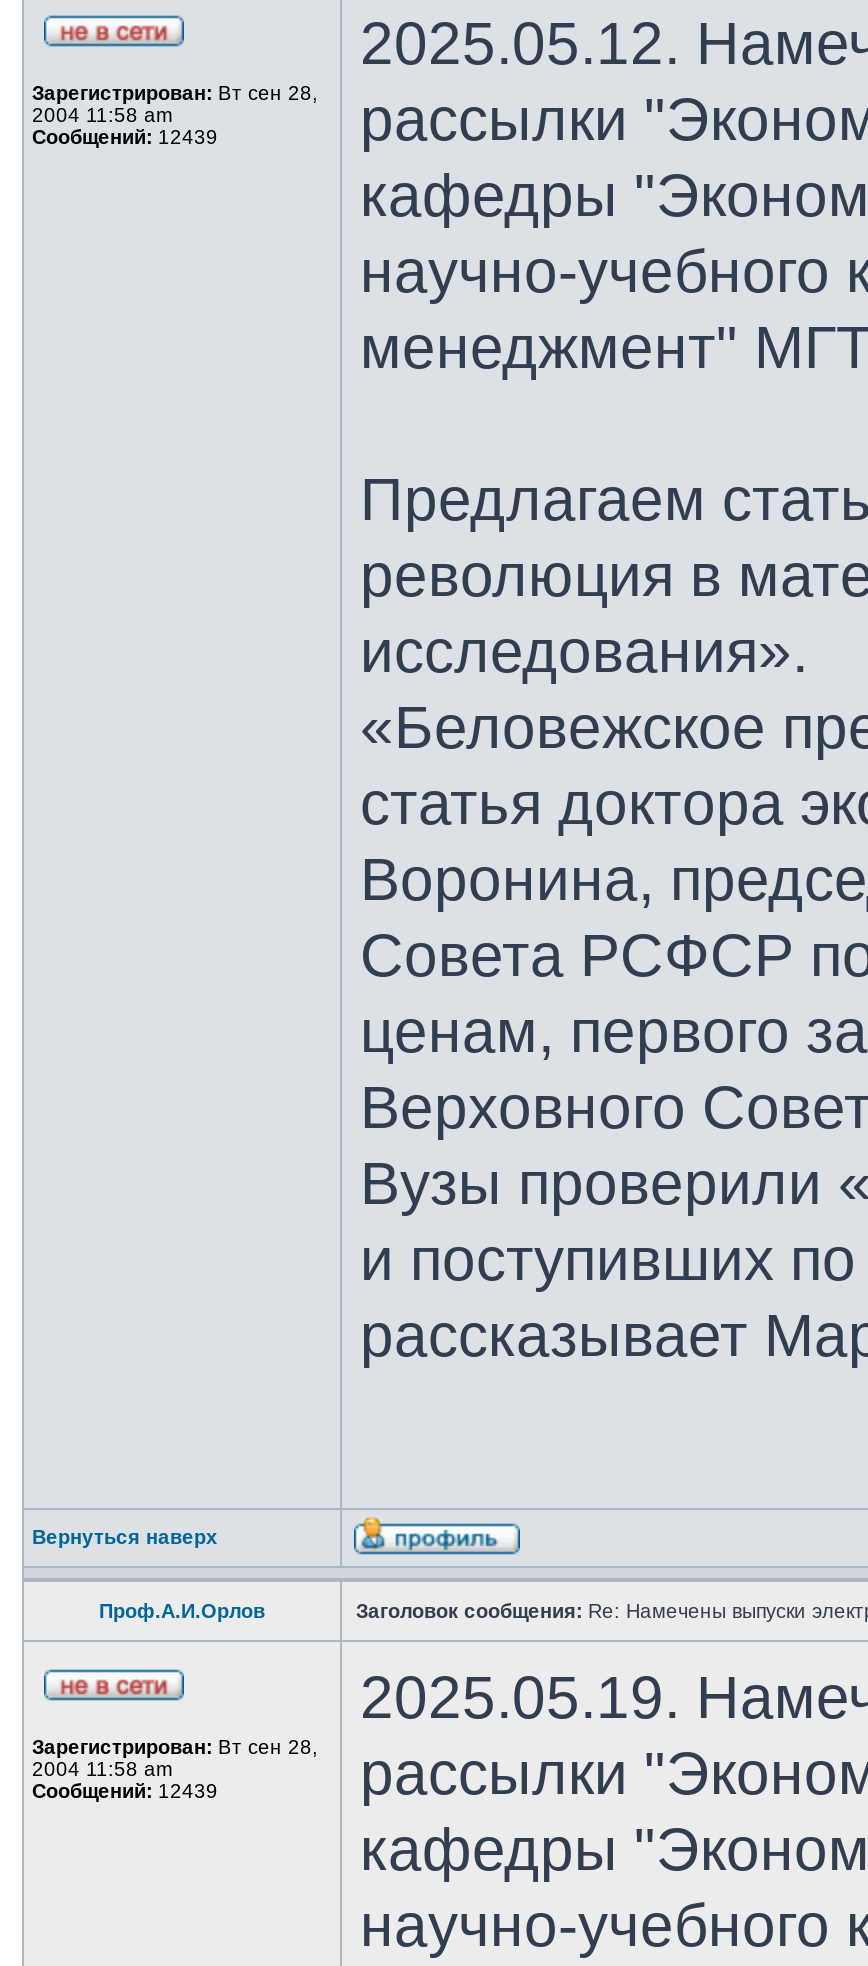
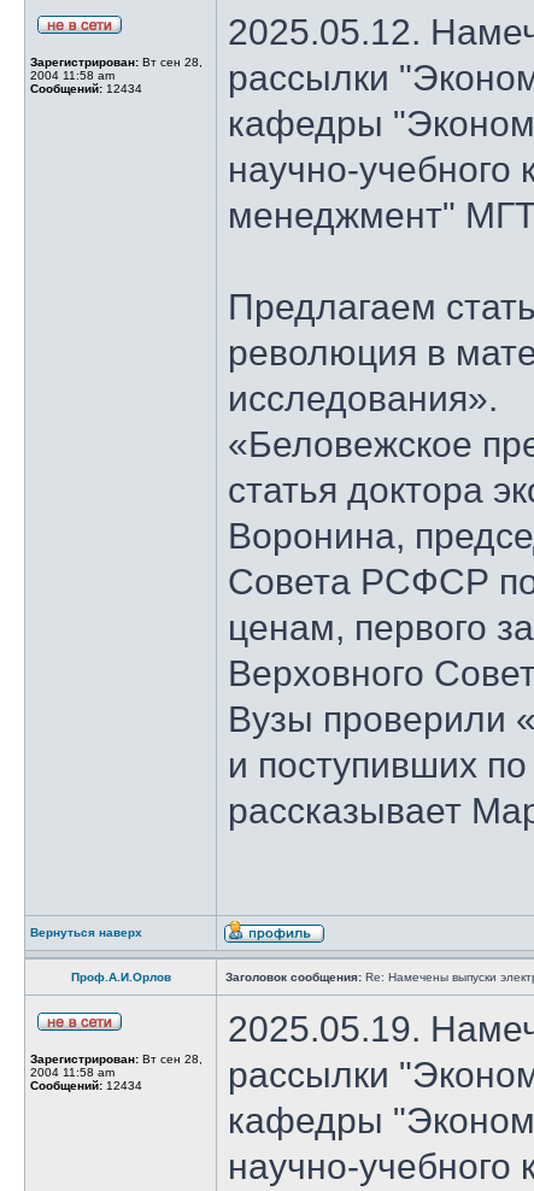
[32,126,218,148] Сообщений: 12439 -> [30,82,142,95] Сообщений: 12434
[32,1780,218,1802] Сообщений: 12439 -> [30,1079,142,1092] Сообщений: 12434

